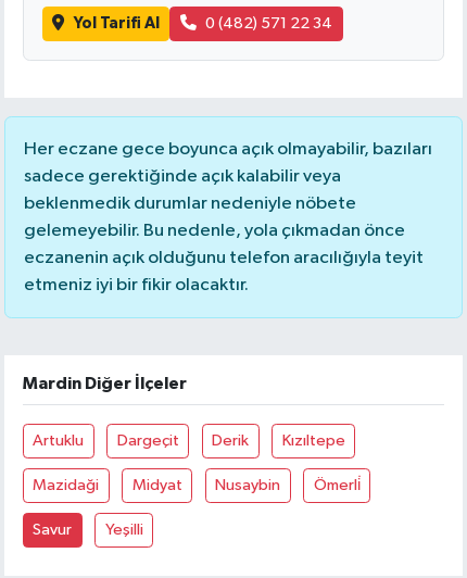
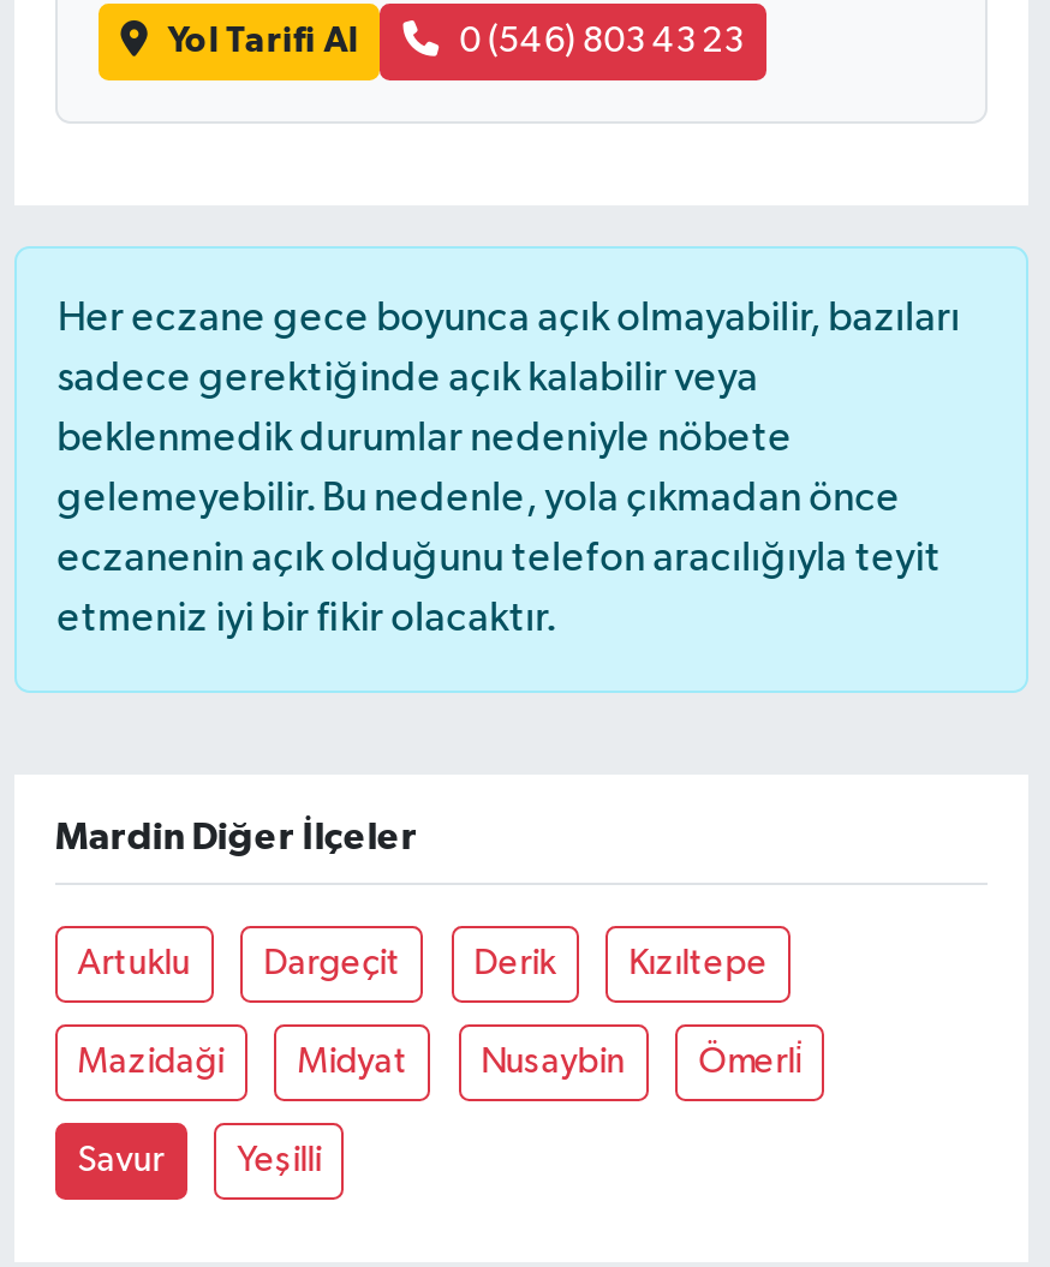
[205,15,333,32] 0 (482) 571 22 34 -> [459,23,743,59] 0 (546) 803 43 23

